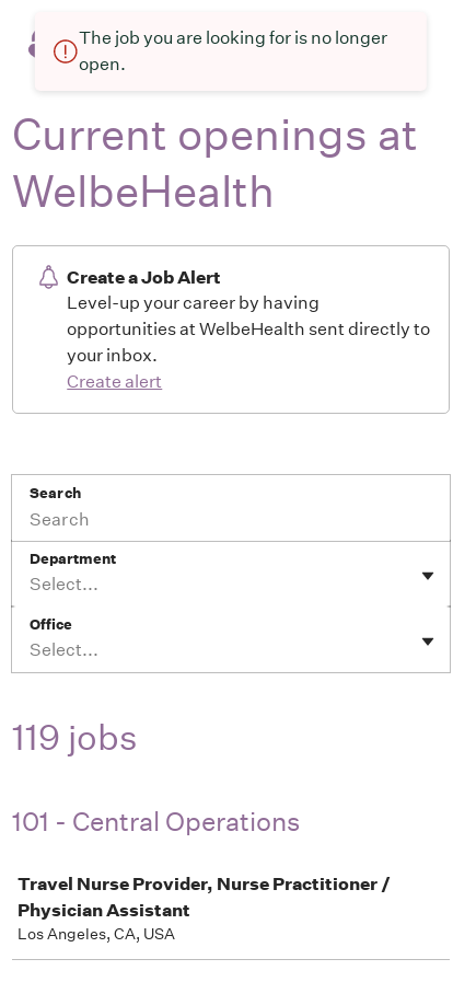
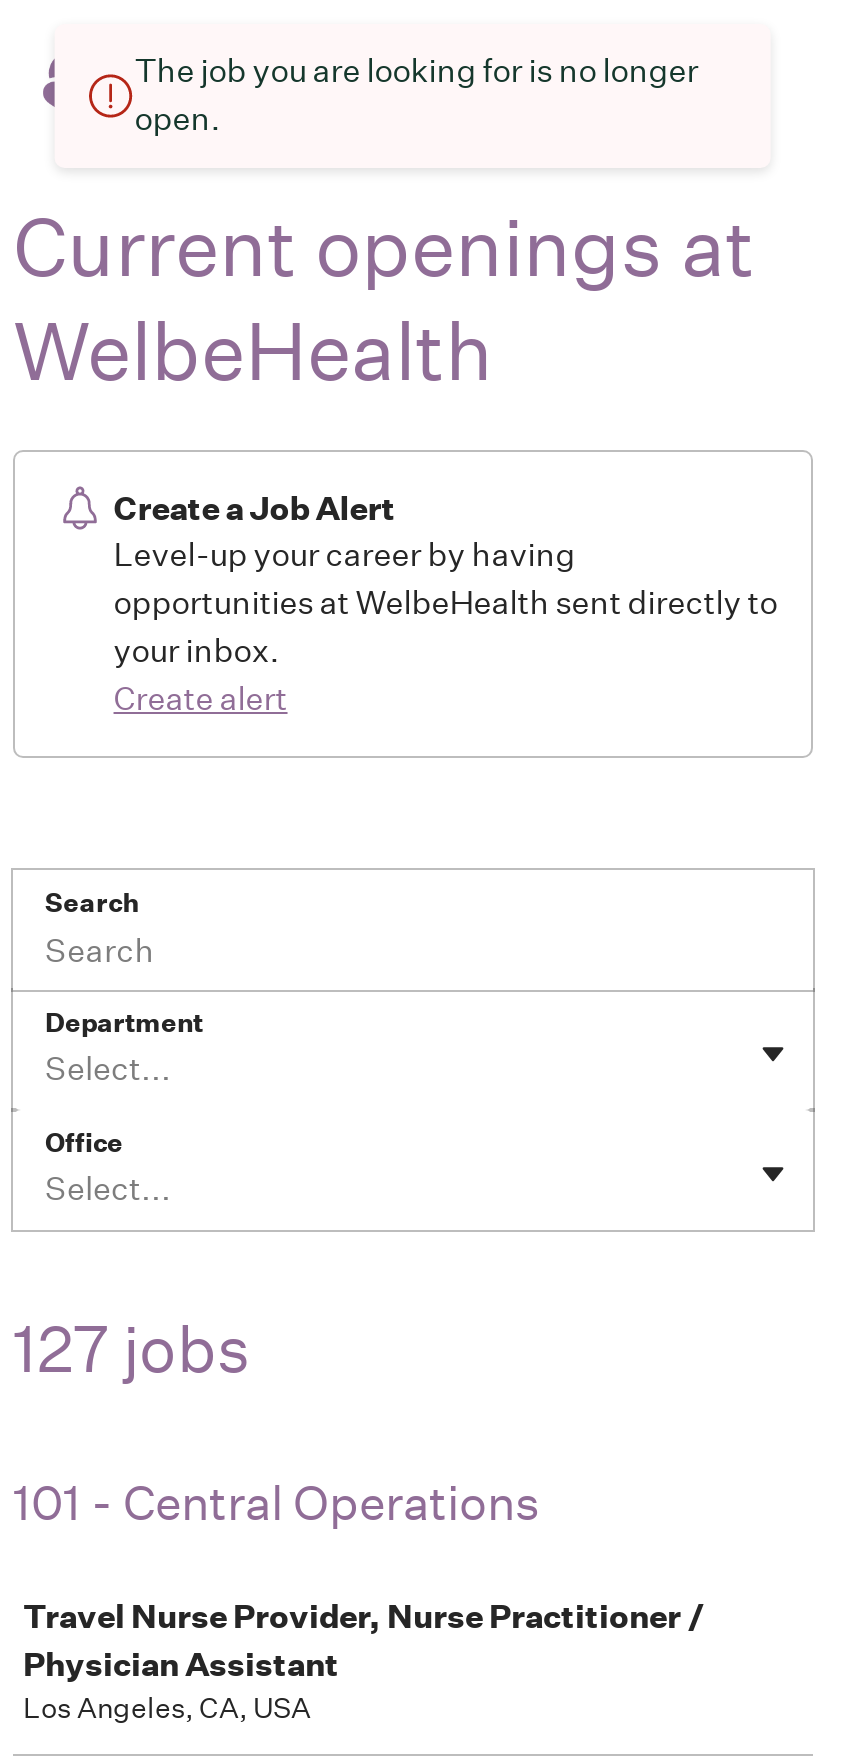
[12,716,138,759] 119 jobs -> [13,1310,251,1388] 127 jobs

